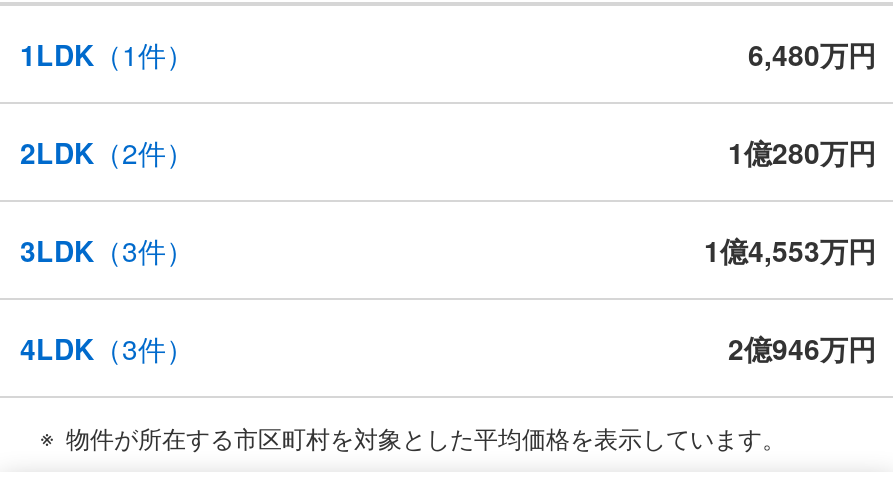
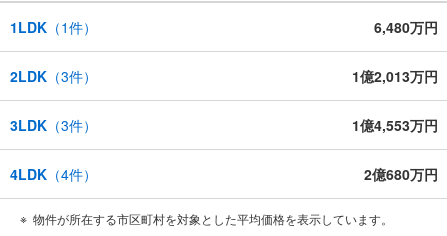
[20,132,194,172] 2LDK（2件） -> [10,66,97,86] 2LDK（3件）
[728,132,876,172] 1億280万円 -> [352,66,438,86] 1億2,013万円
[20,328,194,368] 4LDK（3件） -> [10,164,97,184] 4LDK（4件）
[728,328,876,368] 2億946万円 -> [364,164,438,184] 2億680万円

